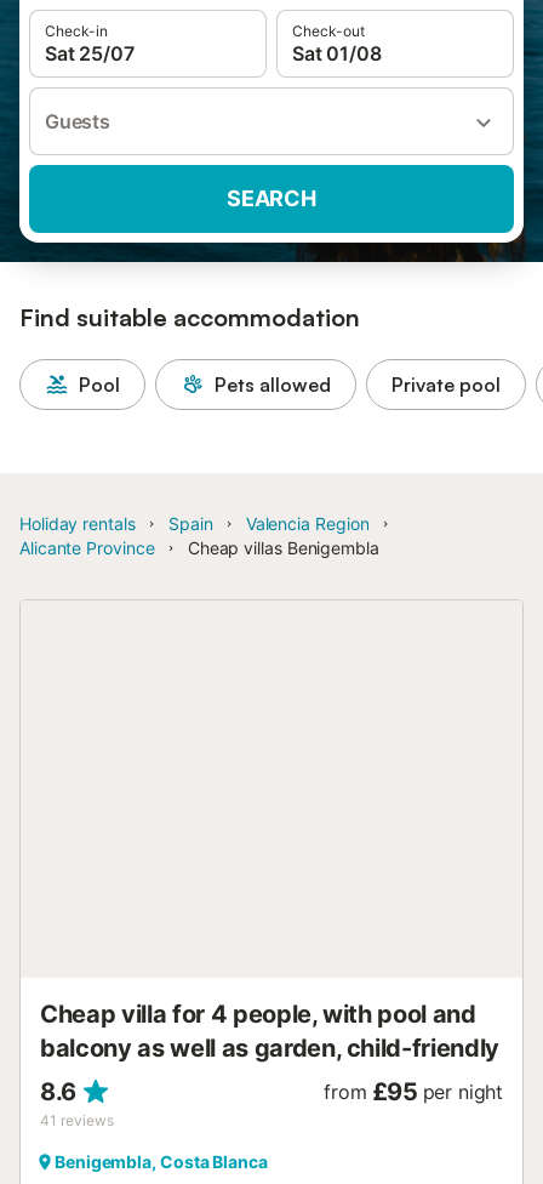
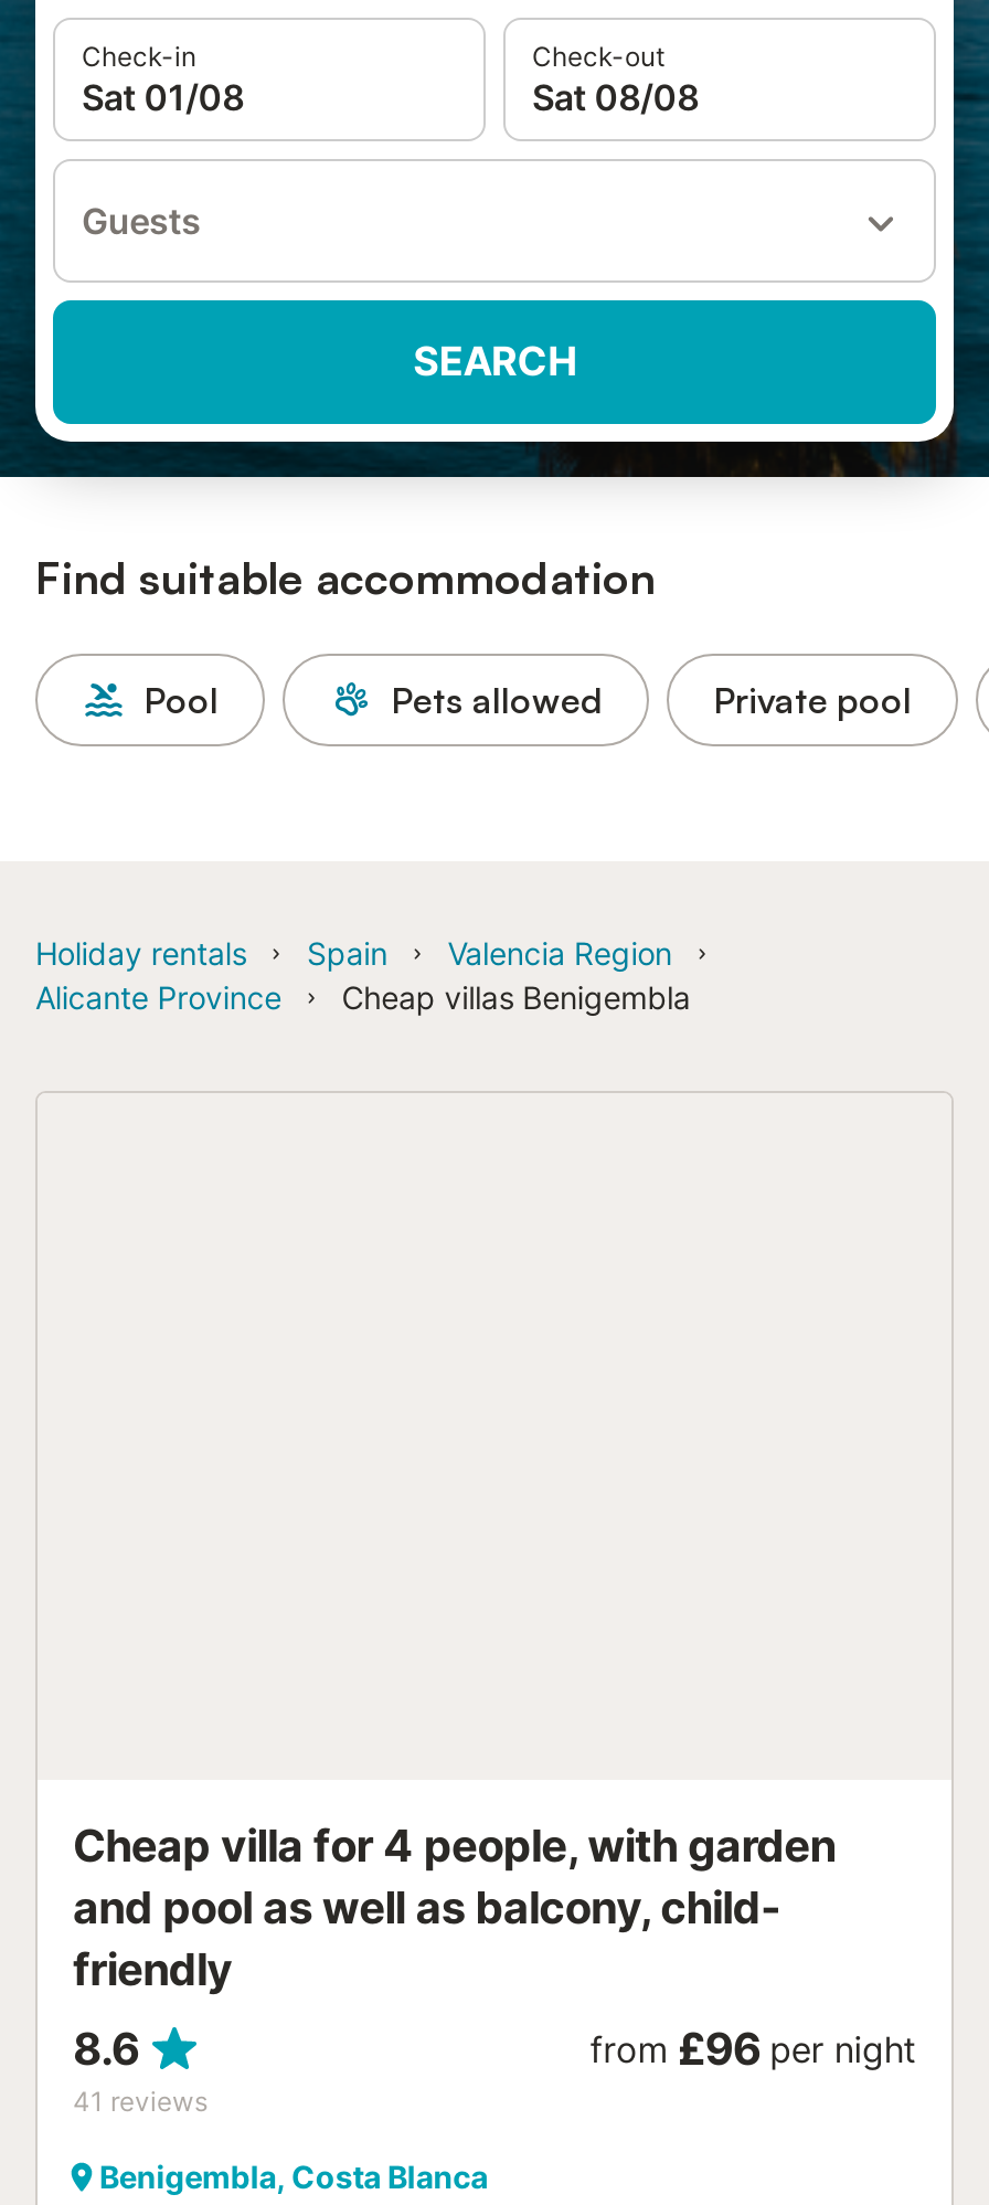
[45,41,134,66] Sat 25/07 -> [82,75,244,119] Sat 01/08
[292,41,381,66] Sat 01/08 -> [532,75,698,119] Sat 08/08
[40,999,499,1062] Cheap villa for 4 people, with pool and | balcony as well as garden, child-friendly -> [73,1819,835,1995] Cheap villa for 4 people, with garden | and pool as well as balcony, child- | friendly
[324,1077,503,1106] from £95 per night -> [590,2022,916,2075] from £96 per night

